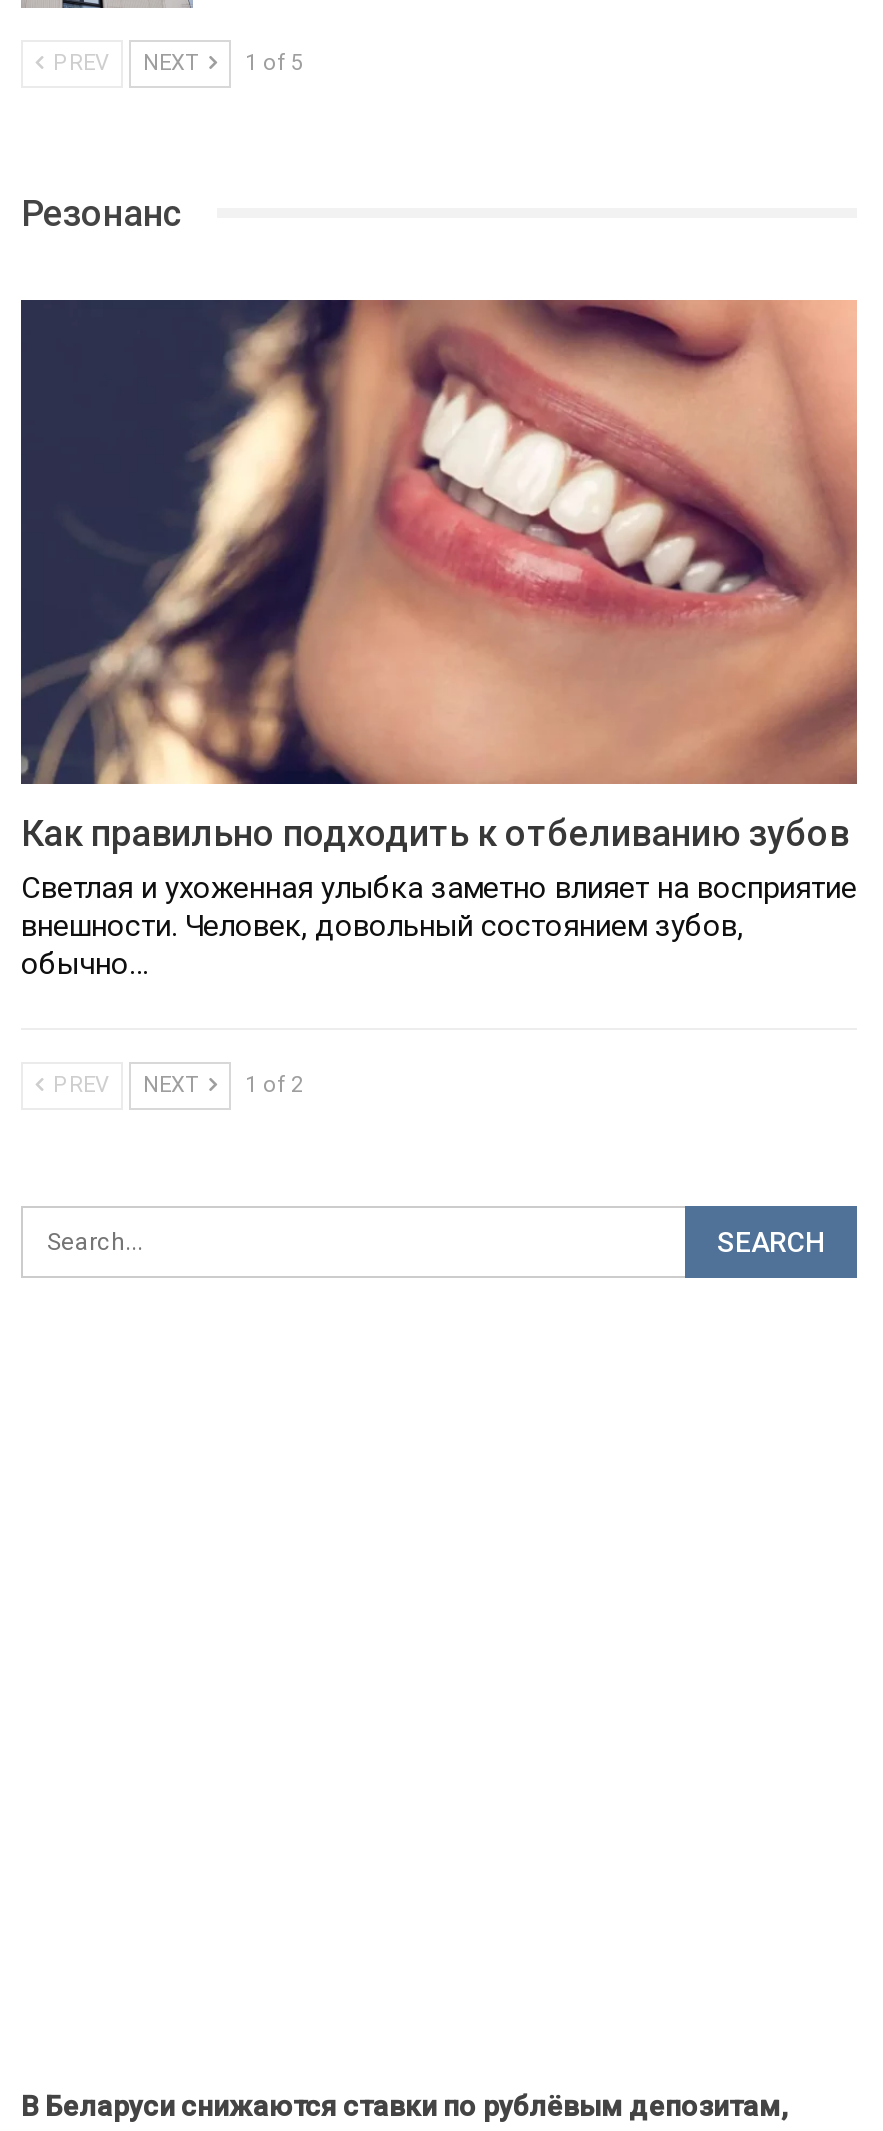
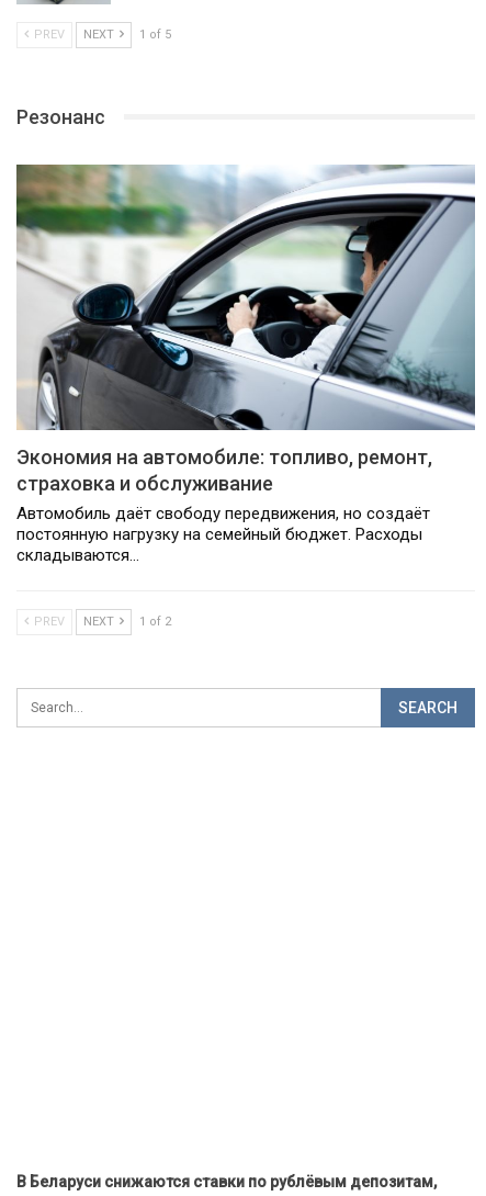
[19,298,859,983] [image] | Как правильно подходить к отбеливанию зубов | Светлая и ухоженная улыбка заметно влияет на восприятие | внешности. Человек, довольный состоянием зубов, | обычно… -> [16,163,476,566] [image] | Экономия на автомобиле: топливо, ремонт, | страховка и обслуживание | Автомобиль даёт свободу передвижения, но создаёт | постоянную нагрузку на семейный бюджет. Расходы | складываются…

